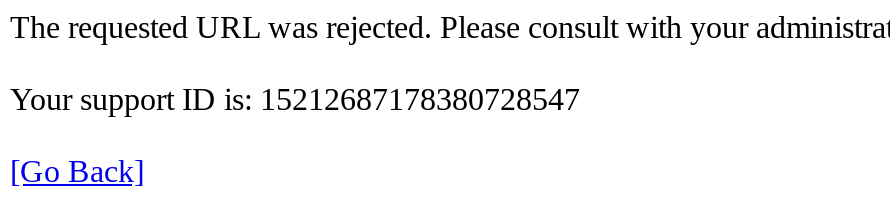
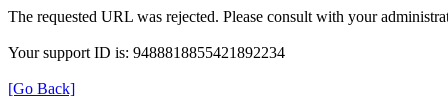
[10,82,580,116] Your support ID is: 15212687178380728547 -> [8,44,285,61] Your support ID is: 9488818855421892234

